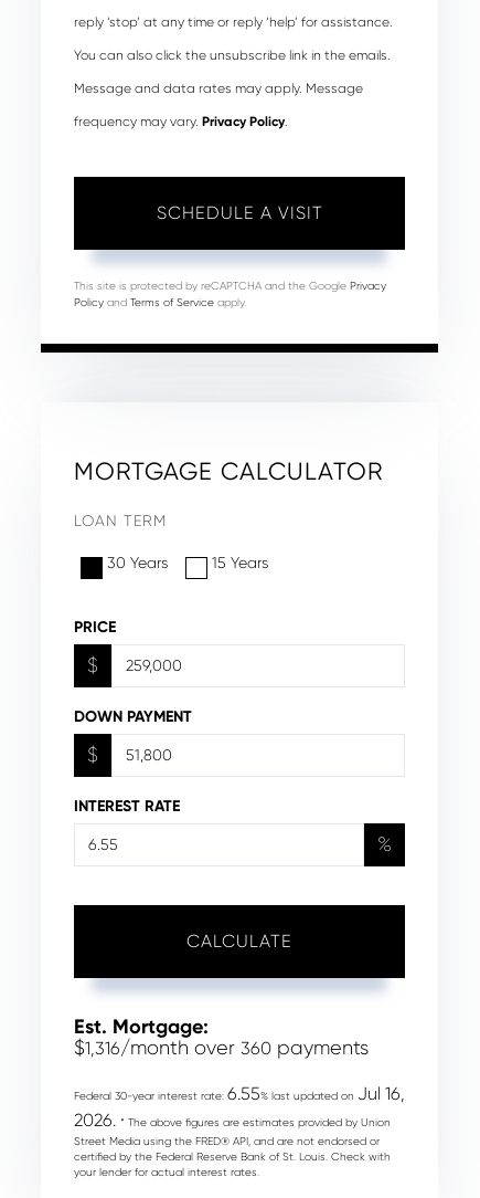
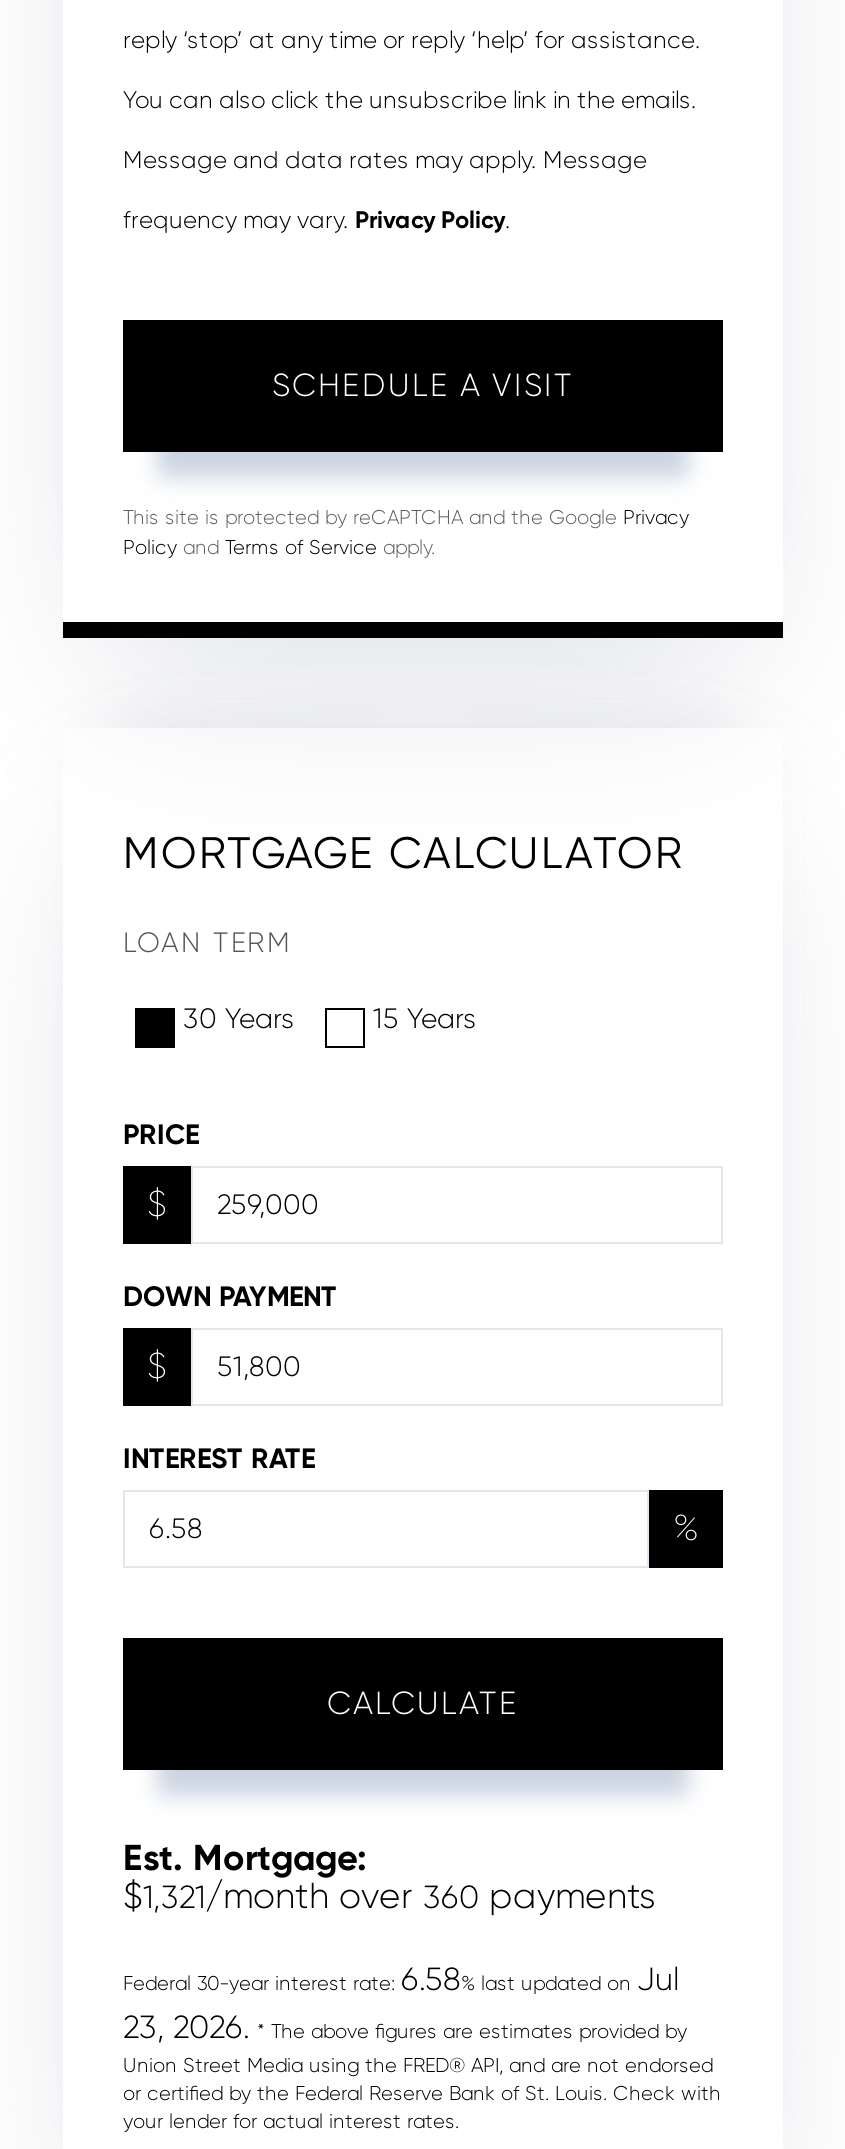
[74,1037,369,1059] $1,316/month over 360 payments -> [123,1876,655,1916] $1,321/month over 360 payments
[74,1083,405,1163] Federal 30-year interest rate: 6.55% last updated on Jul 16, | 2026. * The above figures are estimates provided by Union | Street Media using the FRED® API, and are not endorsed or | certified by the Federal Reserve Bank of St. Louis. Check with -> [123,1960,721,2104] Federal 30-year interest rate: 6.58% last updated on Jul | 23, 2026. * The above figures are estimates provided by | Union Street Media using the FRED® API, and are not endorsed | or certified by the Federal Reserve Bank of St. Louis. Check with

